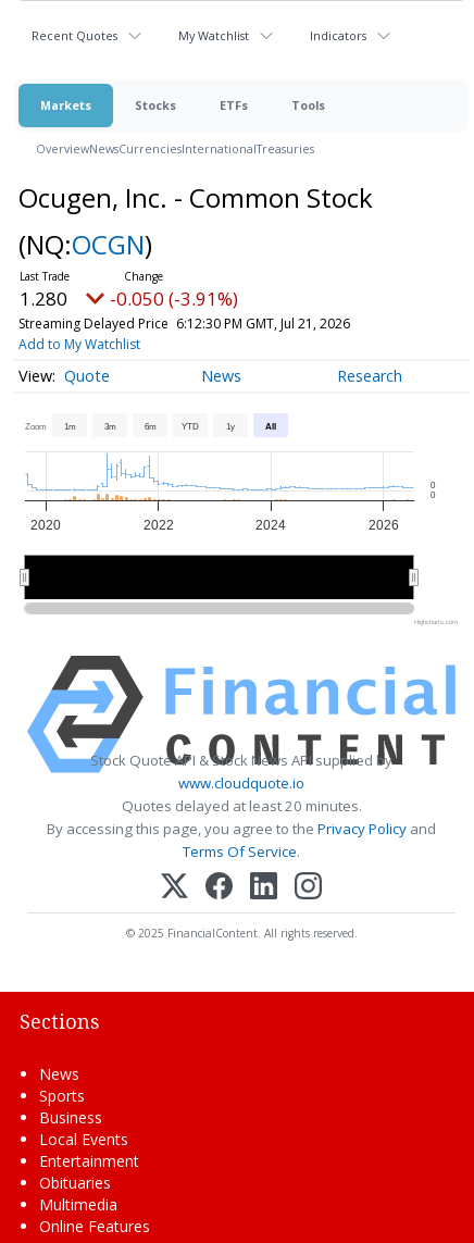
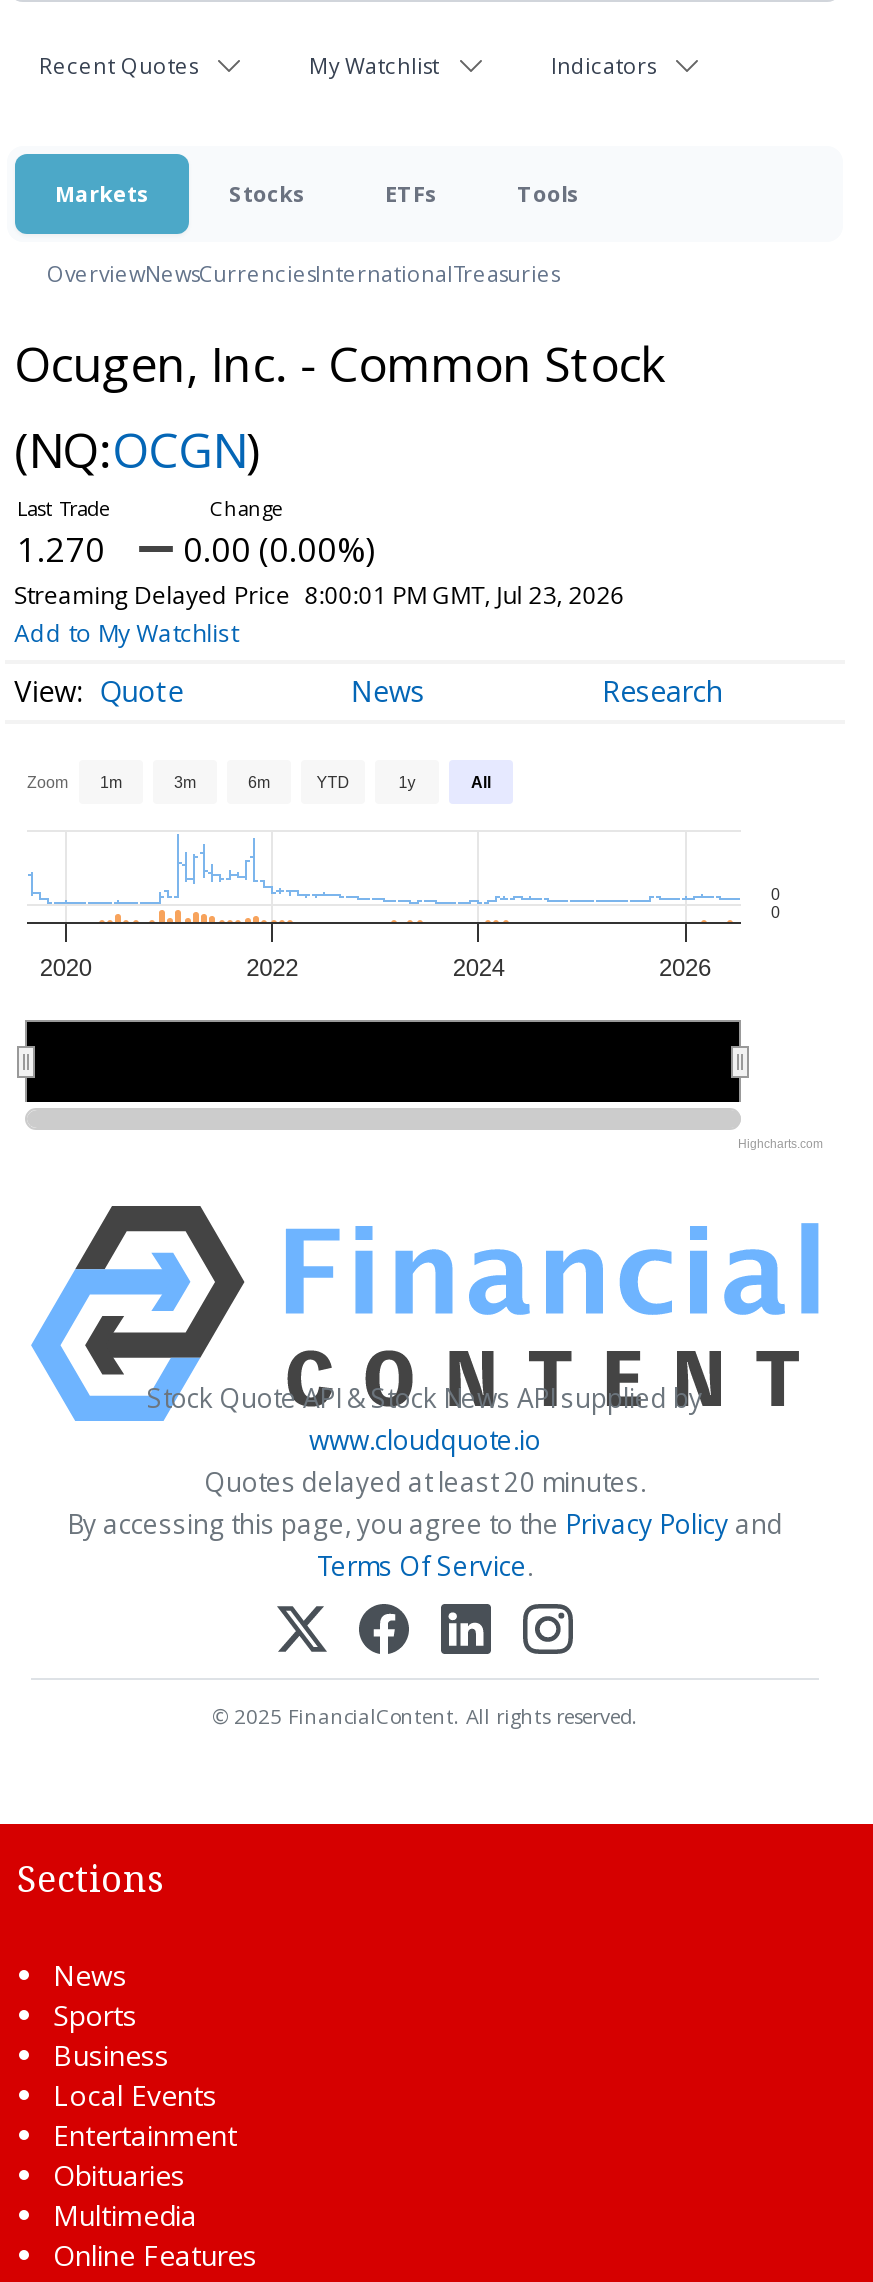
[20,286,67,311] 1.280 -> [17,526,105,572] 1.270
[110,286,238,311] -0.050 (-3.91%) -> [183,526,375,572] 0.00 (0.00%)
[18,314,350,333] Streaming Delayed Price 6:12:30 PM GMT, Jul 21, 2026 -> [14,578,625,612] Streaming Delayed Price 8:00:01 PM GMT, Jul 23, 2026

